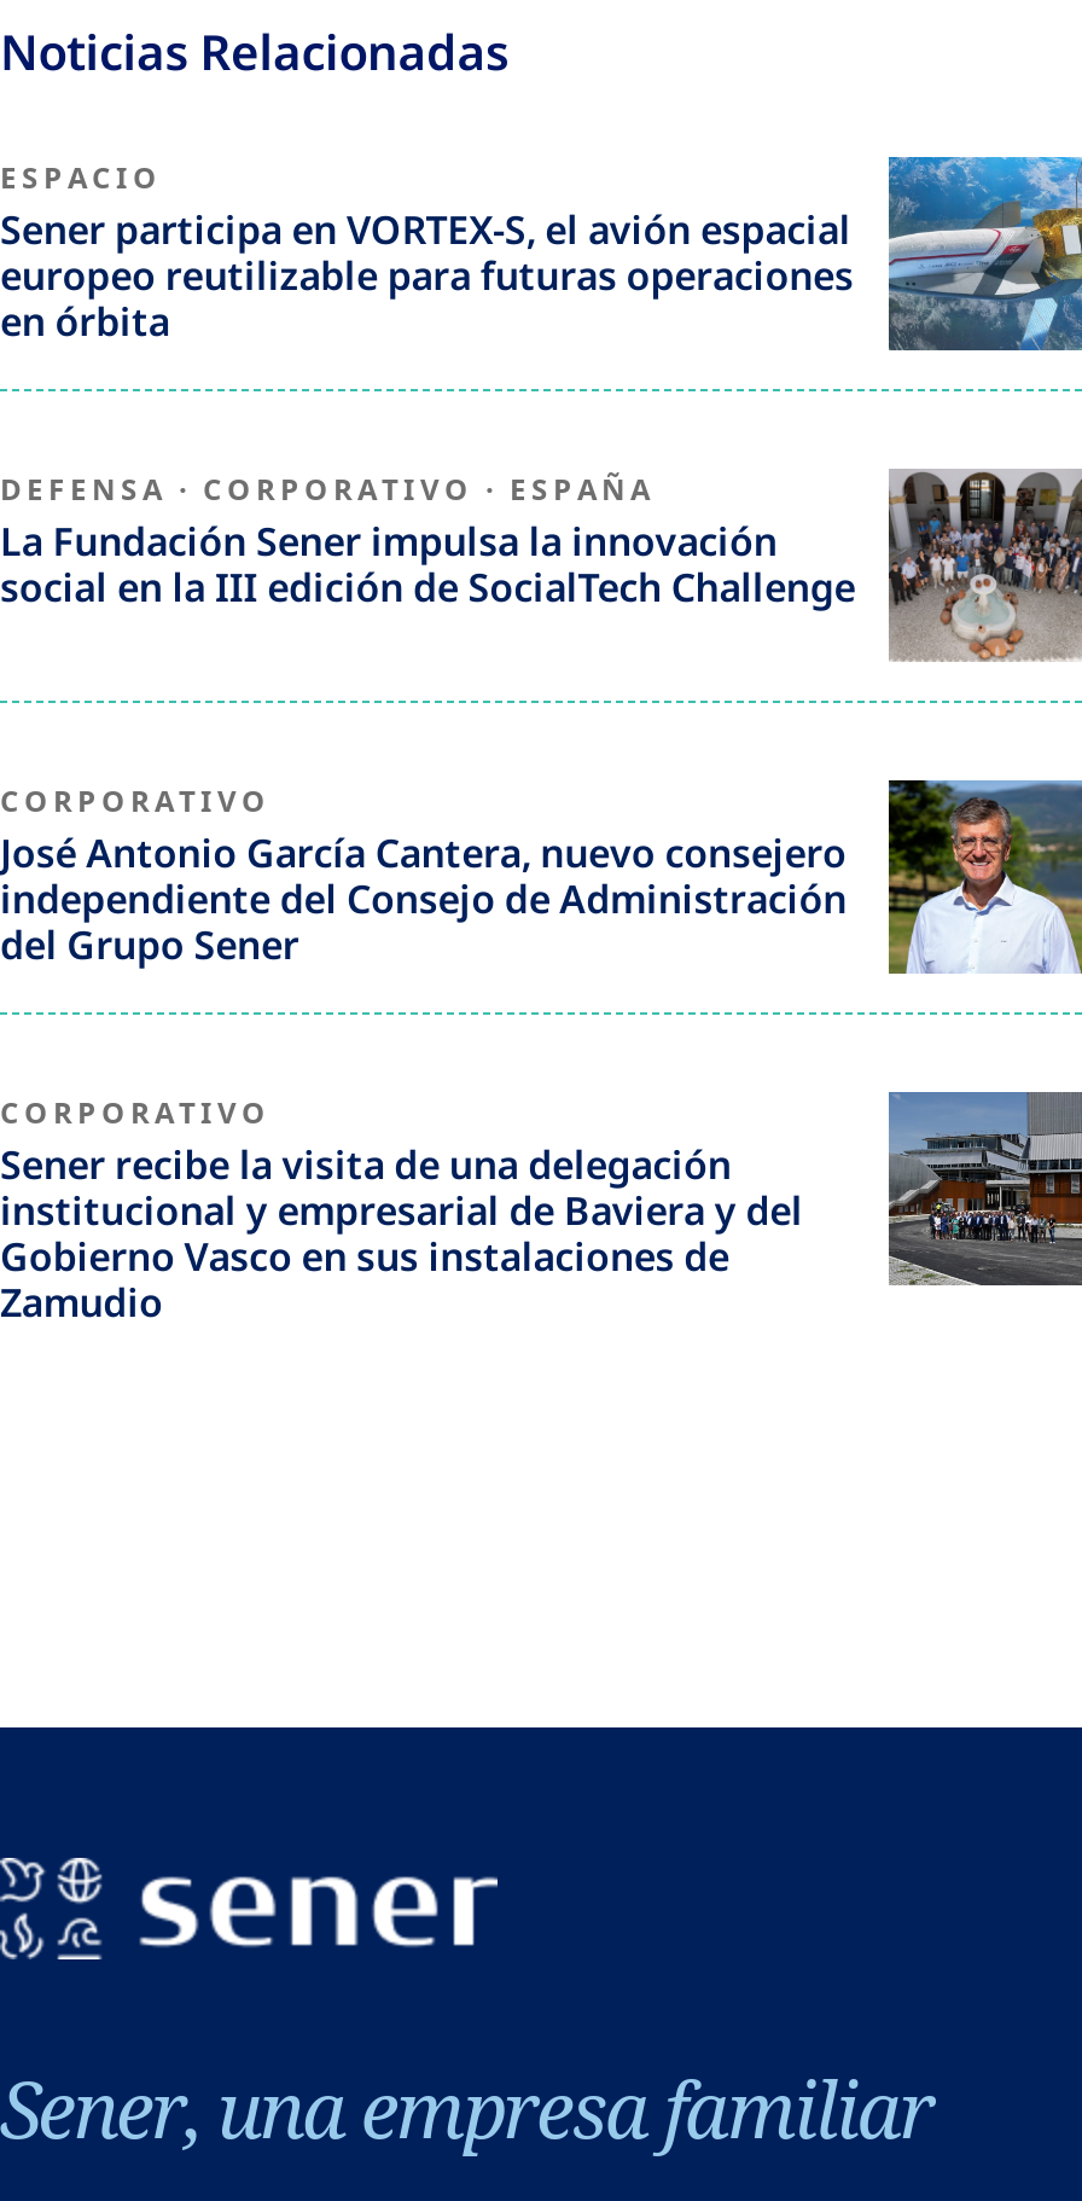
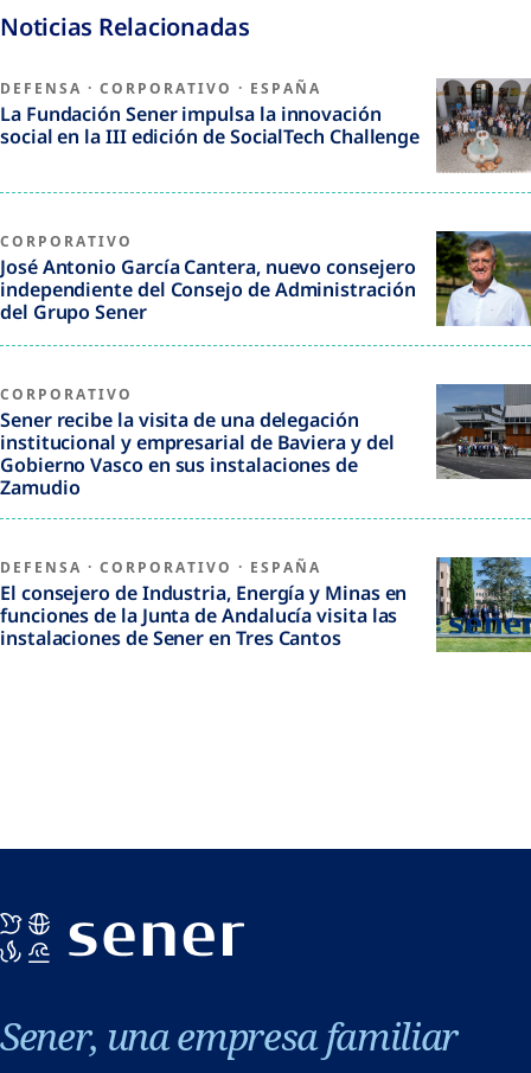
[0,155,1075,353] [image] | ESPACIO | Sener participa en VORTEX-S, el avión espacial | europeo reutilizable para futuras operaciones | en órbita -> none
moved [0,469,1082,1329] -> [0,78,531,500]: [image] | DEFENSA · CORPORATIVO · ESPAÑA | La Fundación Sener impulsa la innovación | ... | Gobierno Vasco en sus instalaciones de | Zamudio
none -> [0,556,527,653] [image] | DEFENSA · CORPORATIVO · ESPAÑA | El consejero de Industria, Energía y Minas en | funciones de la Junta de Andalucía visita las | instalaciones de Sener en Tres Cantos

